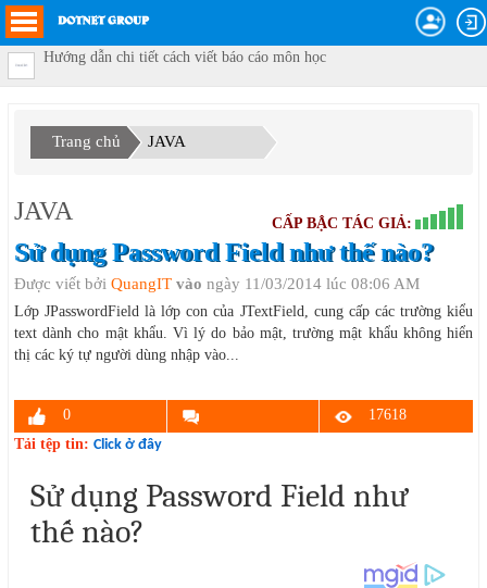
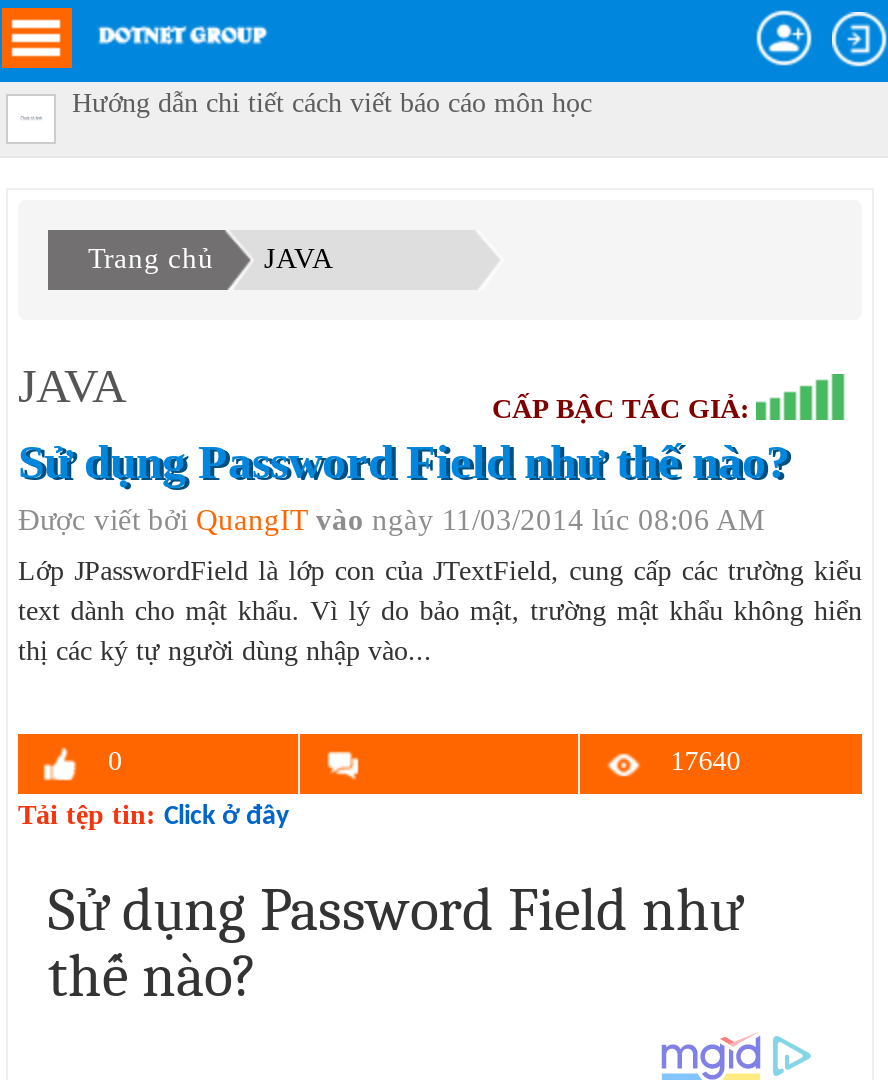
[369,406,407,423] 17618 -> [671,746,741,776] 17640

